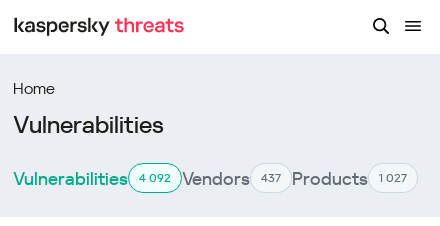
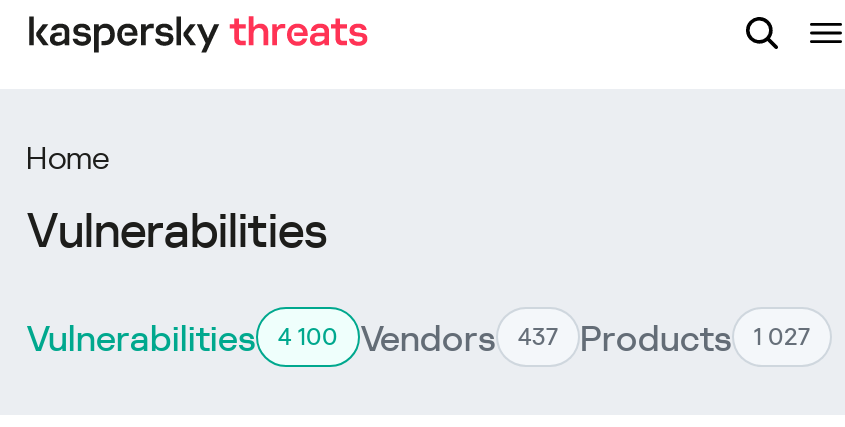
[13,167,407,188] Vulnerabilities 4 092 Vendors 437 Products 1 027 -> [26,316,810,358] Vulnerabilities 4 100 Vendors 437 Products 1 027

